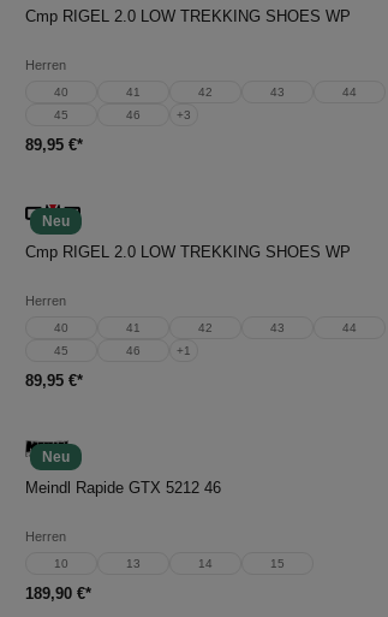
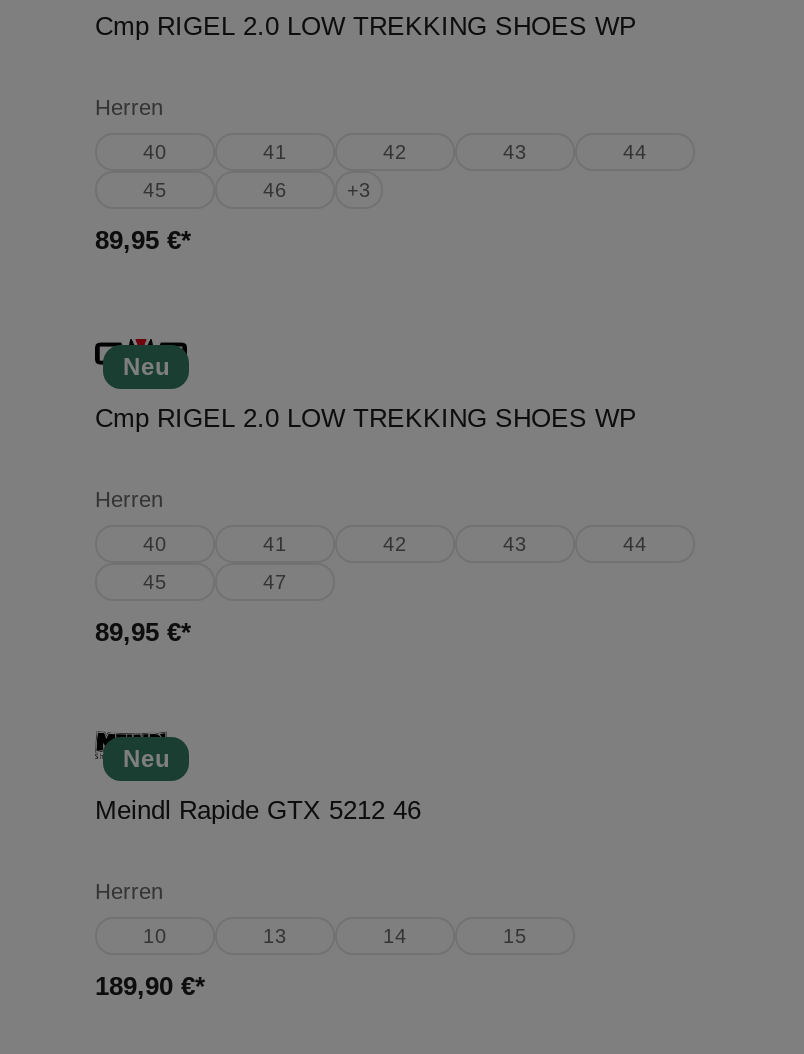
[126,344,191,357] 46 | + 1 -> [263,571,287,593] 47

